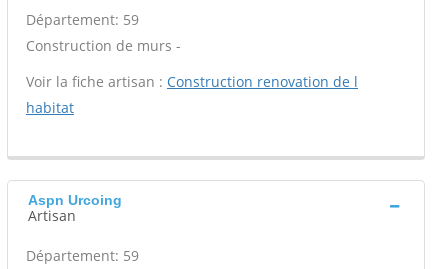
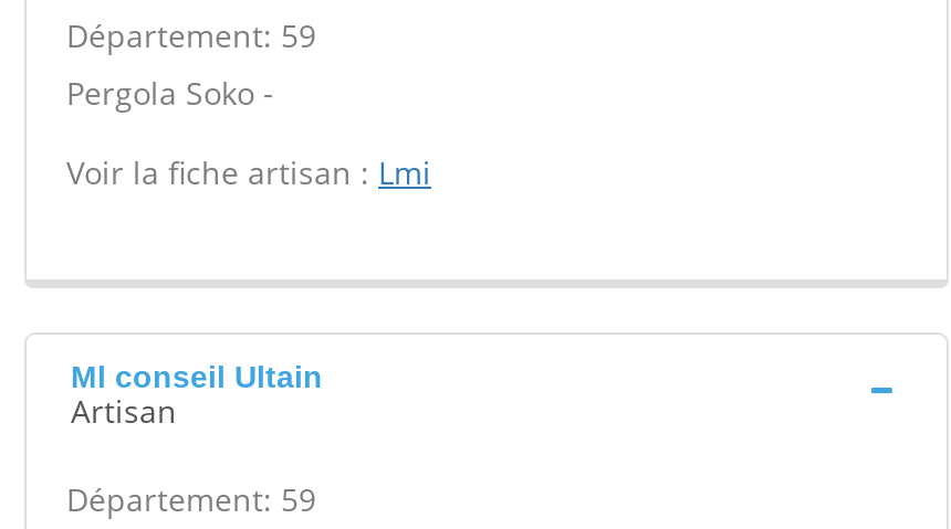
[26,36,181,55] Construction de murs - -> [66,72,274,114] Pergola Soko -
[26,72,358,117] Voir la fiche artisan : Construction renovation de l | habitat -> [66,151,431,193] Voir la fiche artisan : Lmi
[28,192,122,208] Aspn Urcoing -> [71,359,323,394] Ml conseil Ultain

